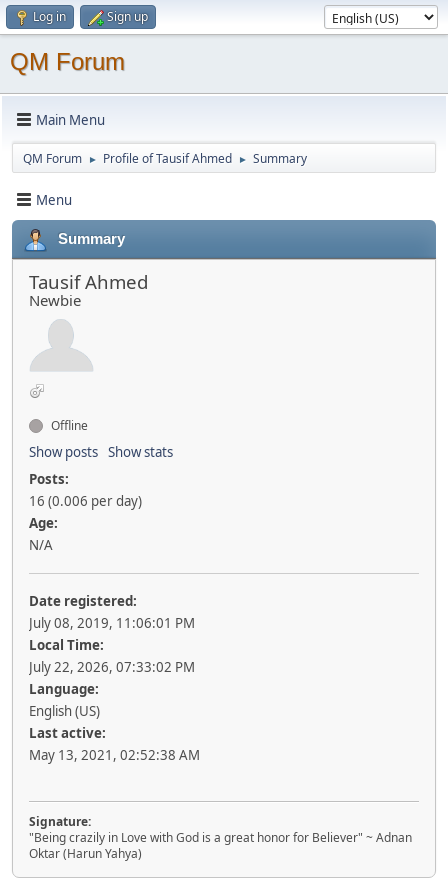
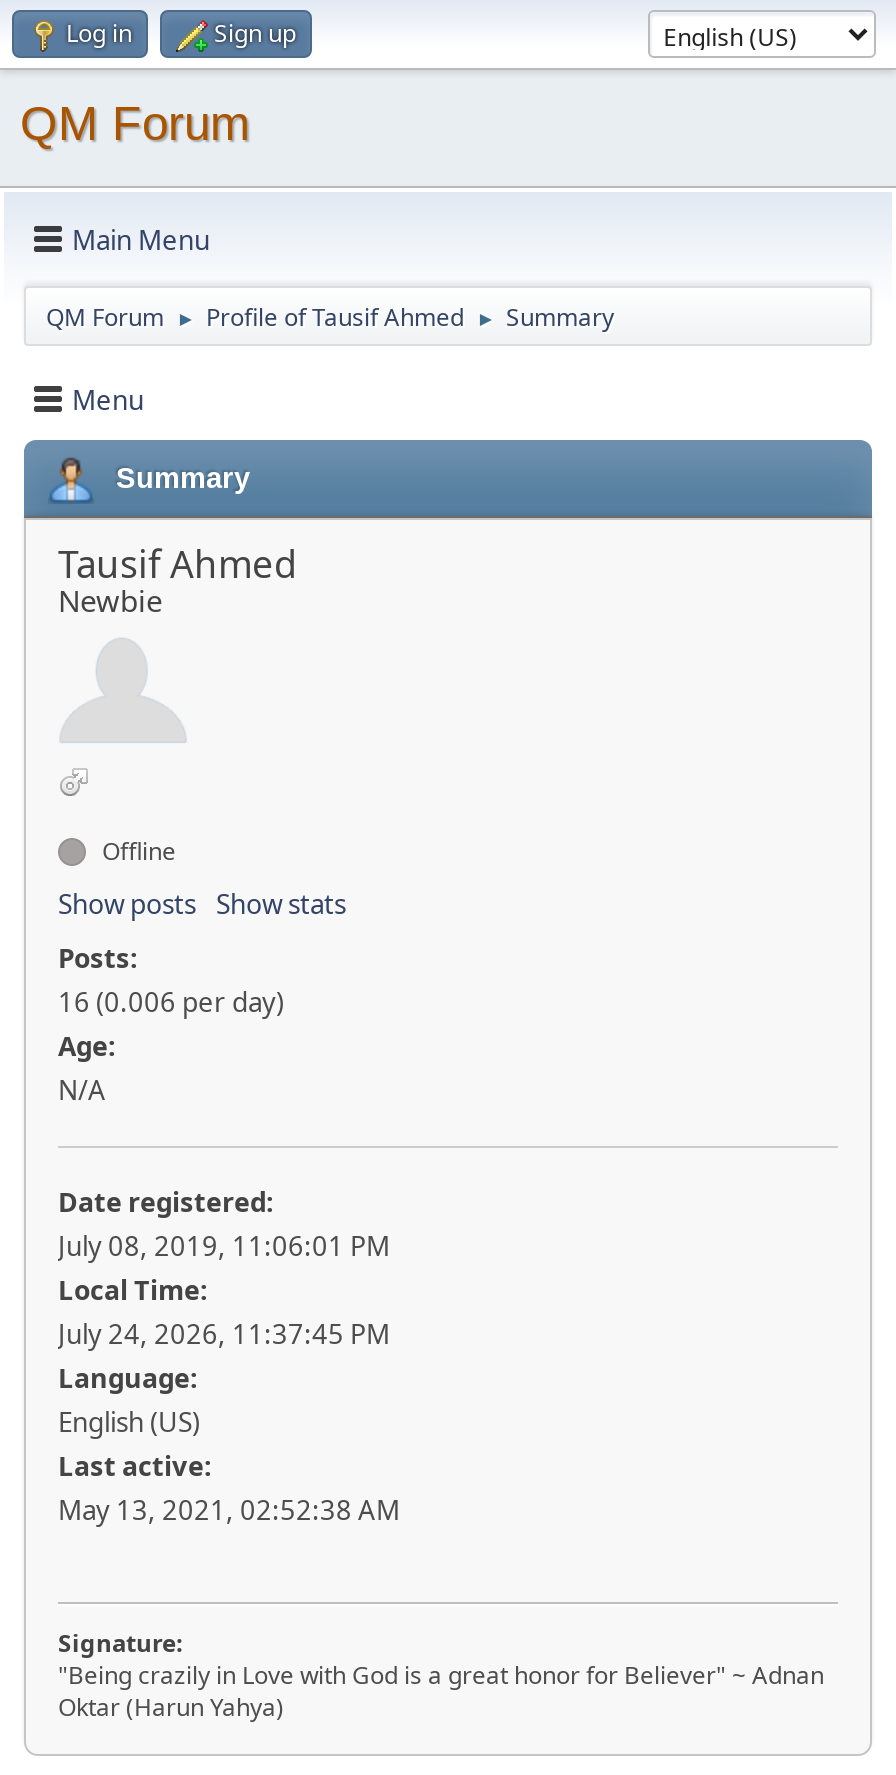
[29,658,195,676] July 22, 2026, 07:33:02 PM -> [58,1316,390,1352] July 24, 2026, 11:37:45 PM

